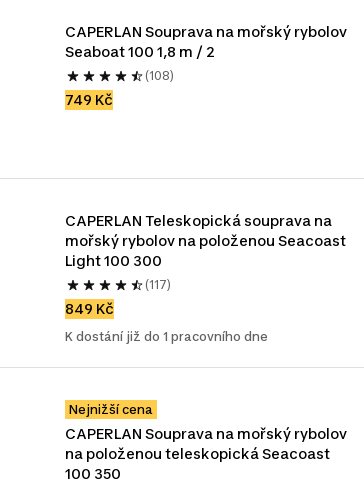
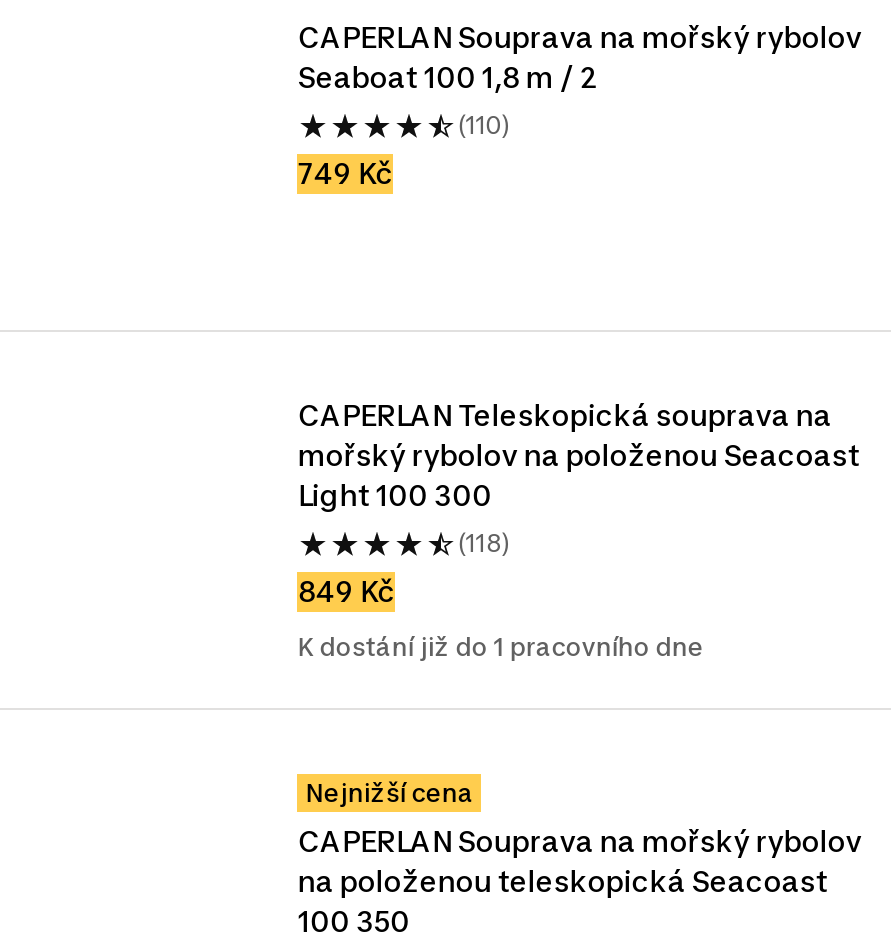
[145,68,174,83] (108) -> [458,110,510,140] (110)
[145,277,171,292] (117) -> [458,528,510,558] (118)

